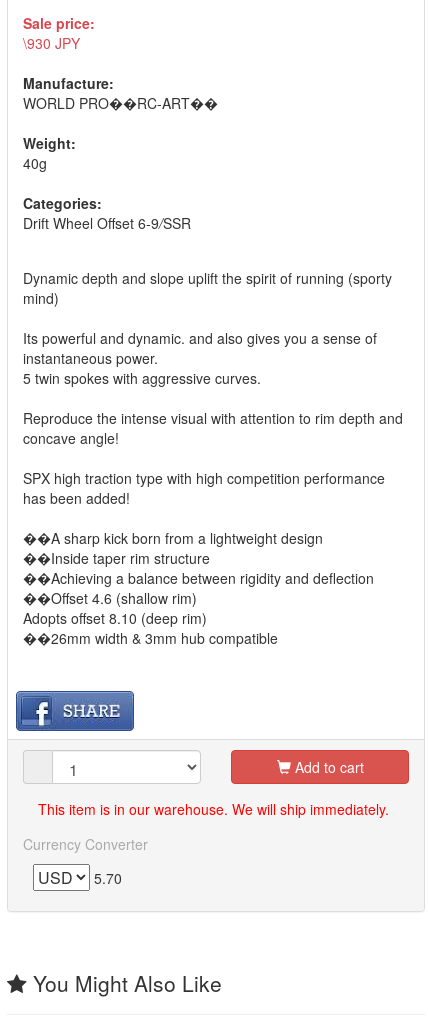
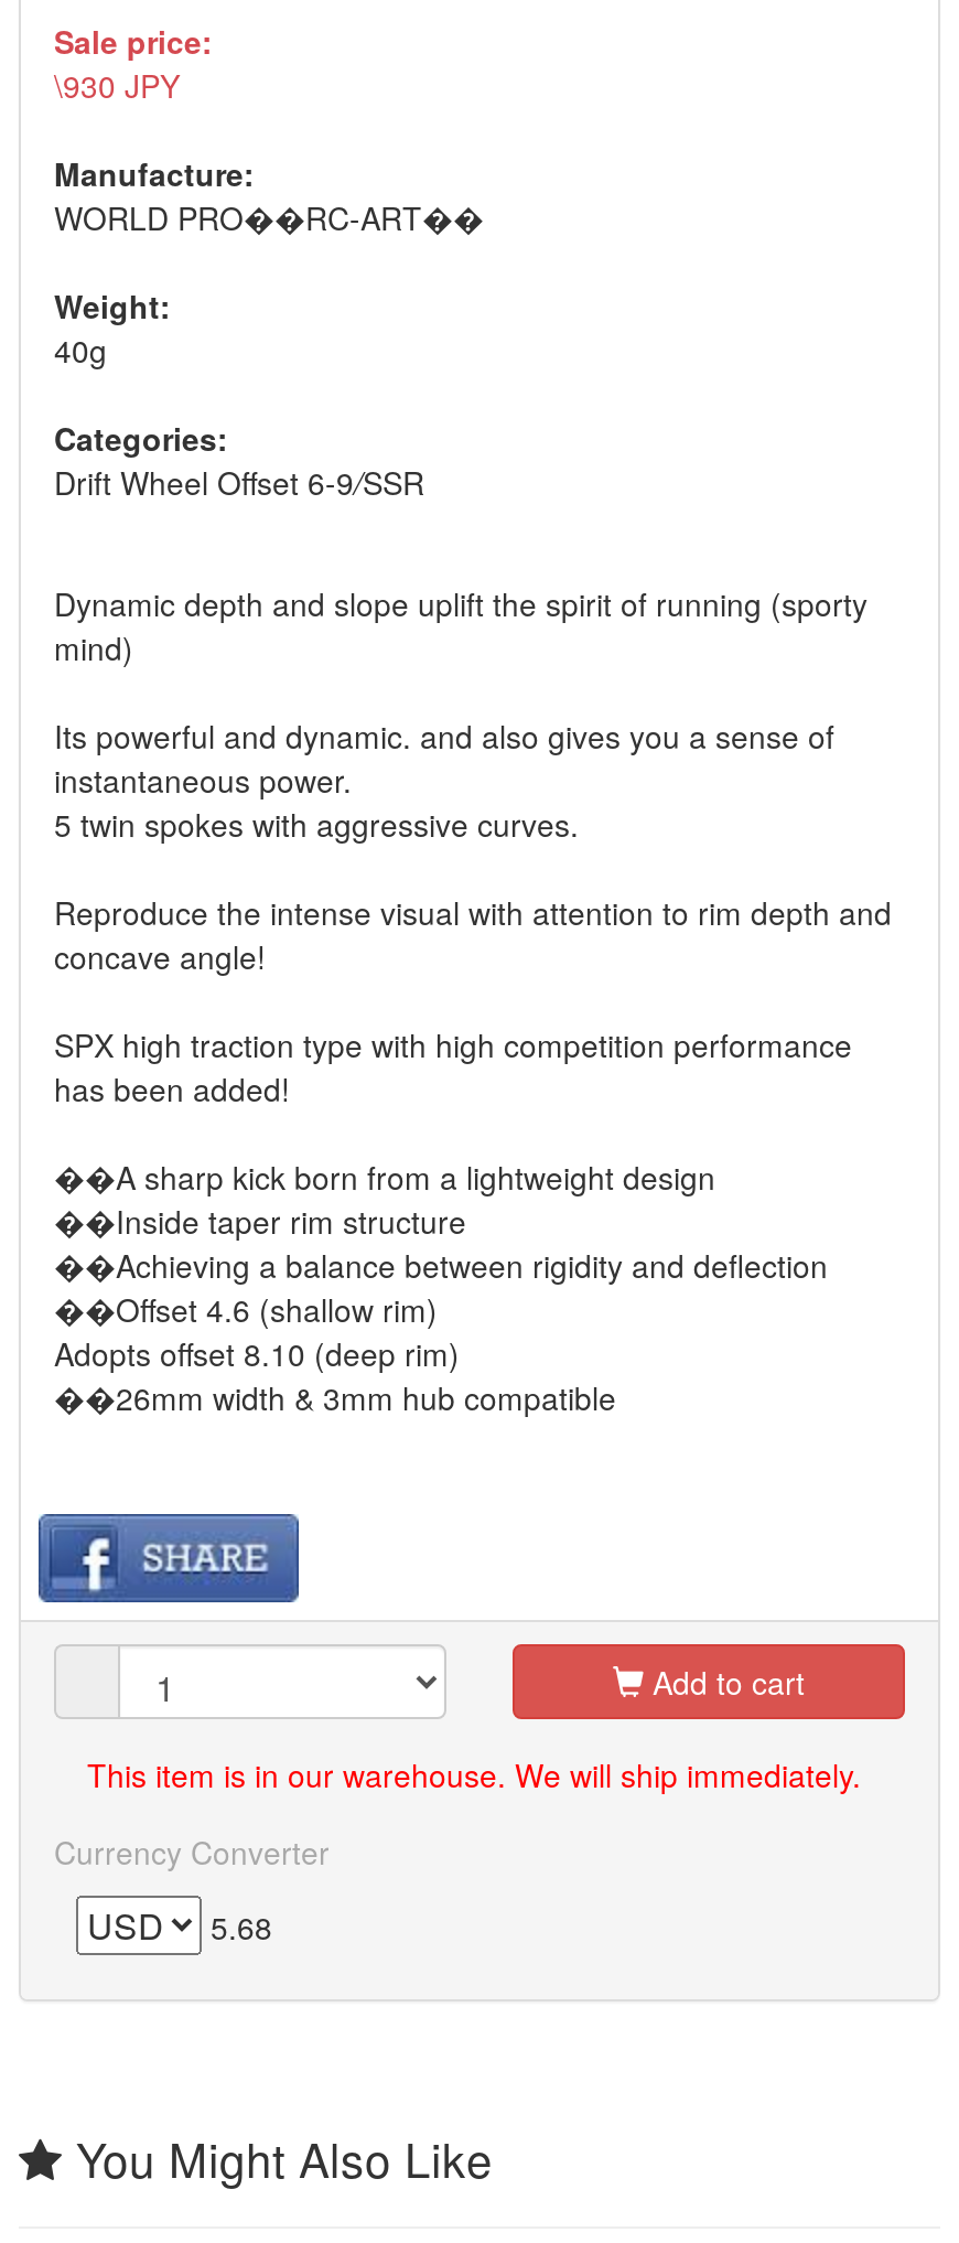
[90,867,122,887] 5.70 -> [202,1903,272,1947] 5.68

